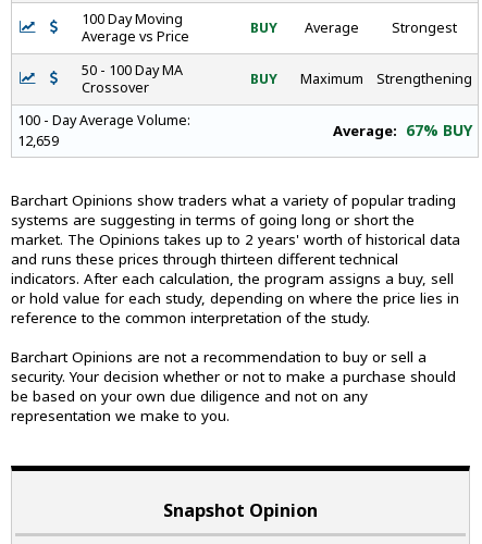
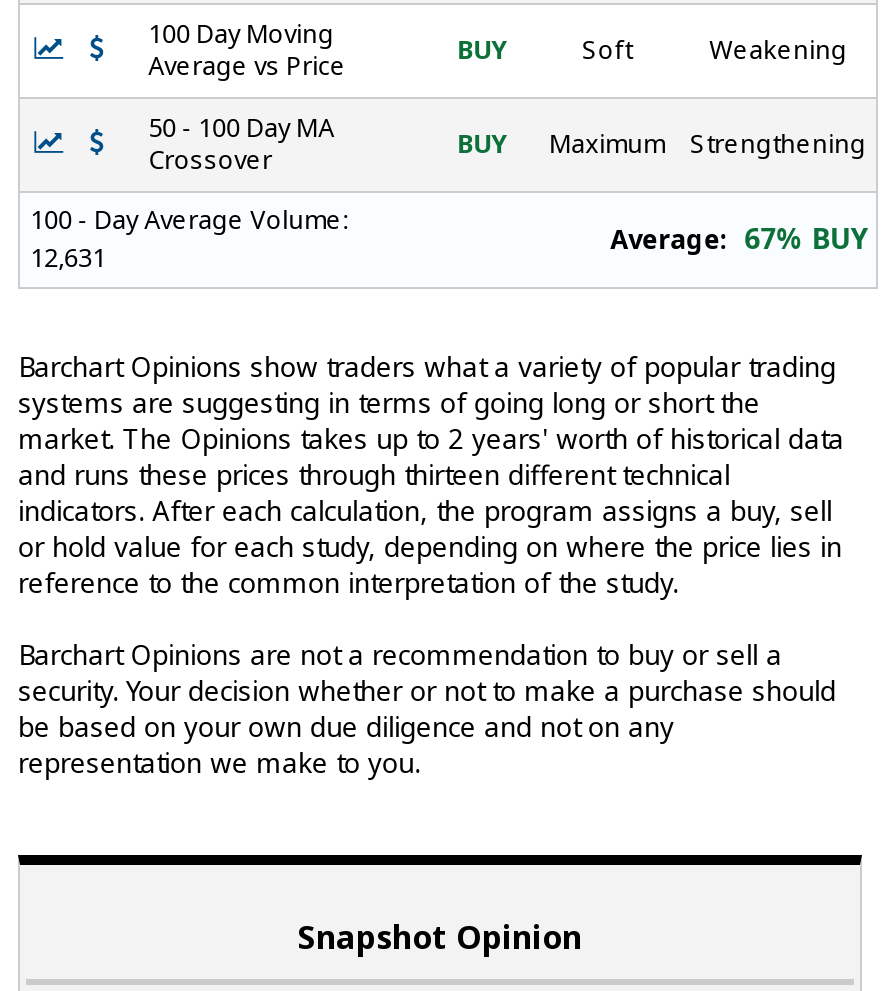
[304,19,457,37] Average | Strongest -> [582,34,847,68] Soft | Weakening
[18,132,59,150] 12,659 -> [30,242,106,276] 12,631

